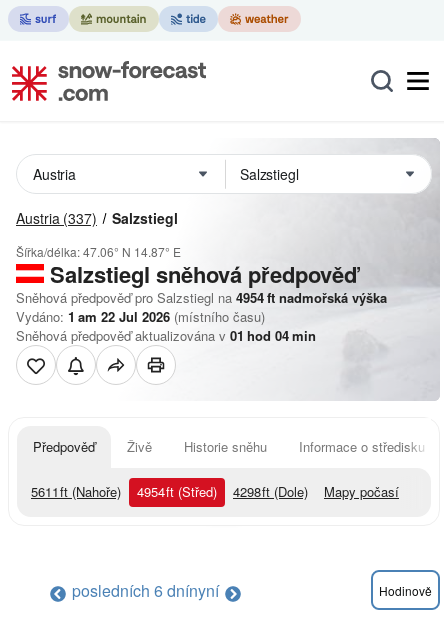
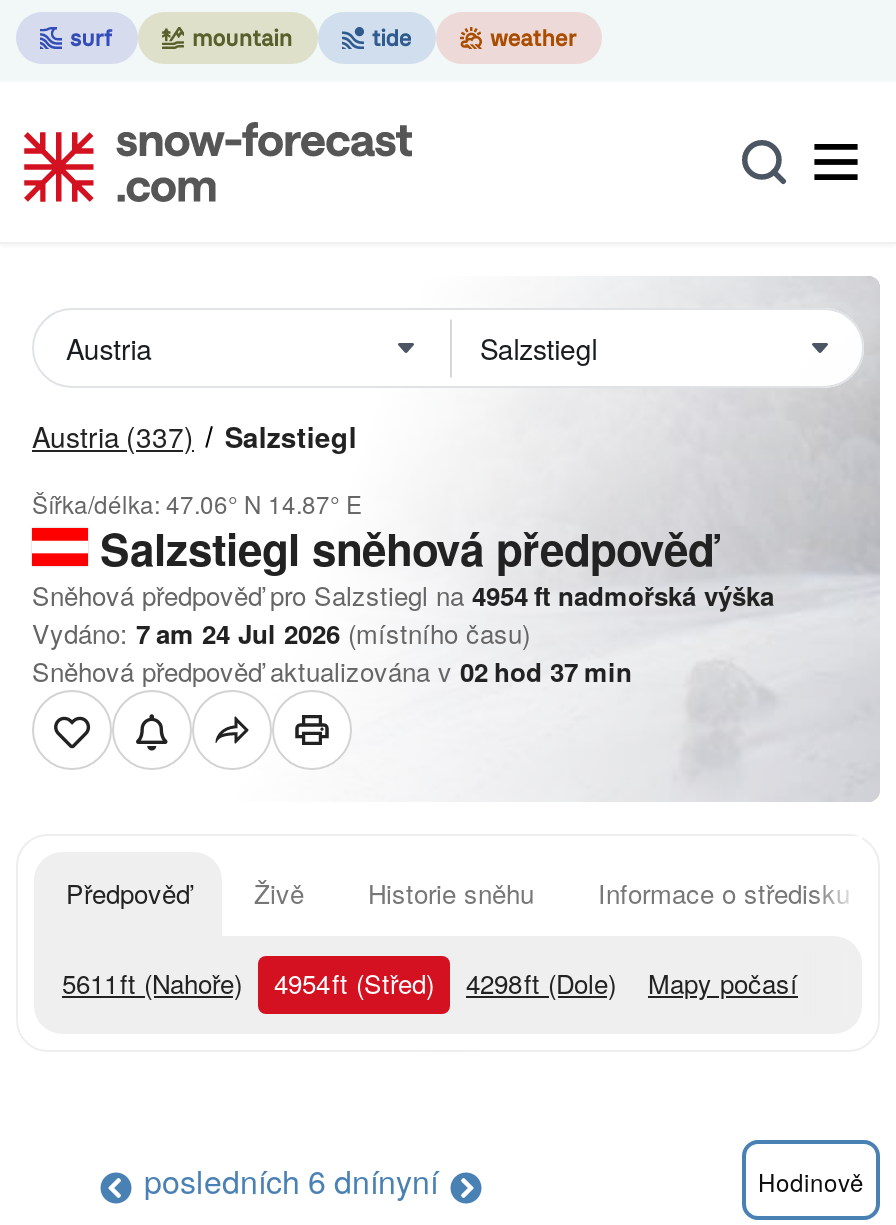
[16,307,265,326] Vydáno: 1 am 22 Jul 2026 (místního času) -> [32,614,530,652] Vydáno: 7 am 24 Jul 2026 (místního času)
[16,326,316,345] Sněhová předpověď aktualizována v 01 hod 04 min -> [32,652,632,690] Sněhová předpověď aktualizována v 02 hod 37 min

